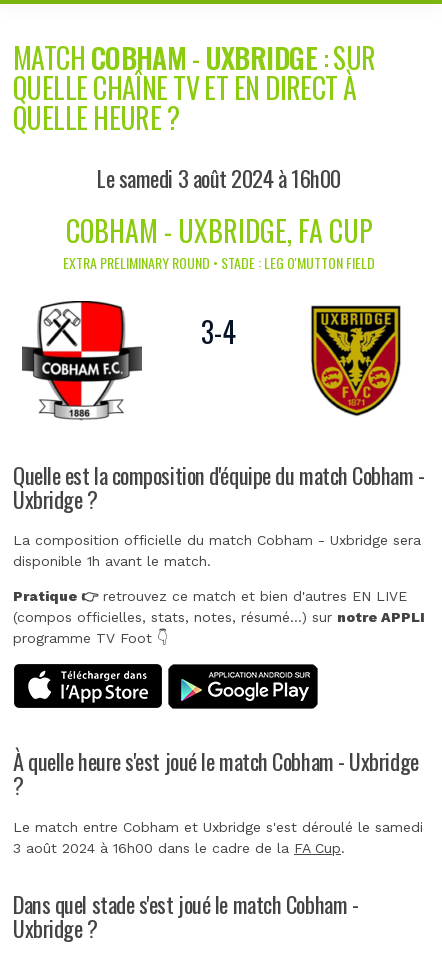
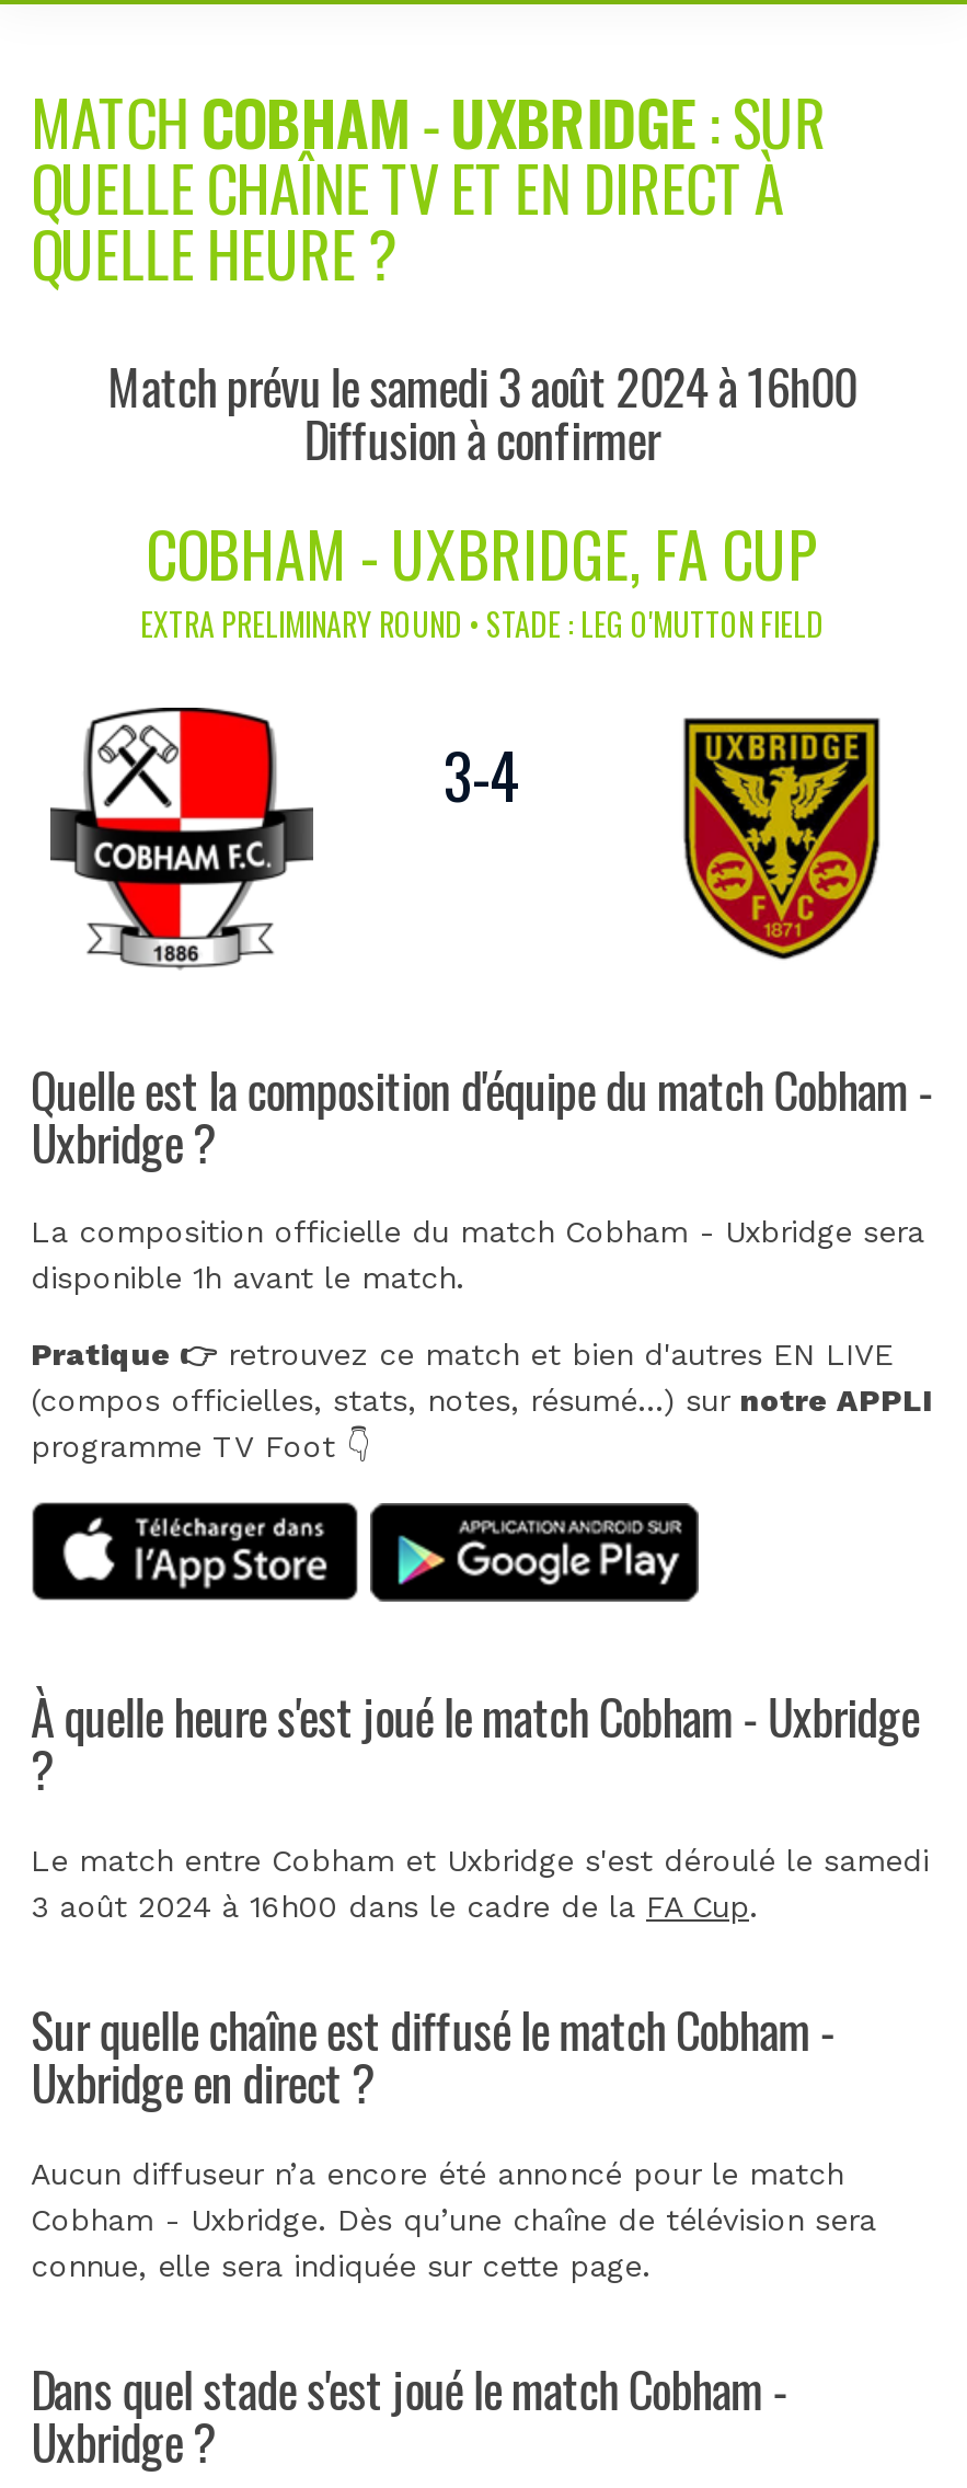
[97,161,341,194] Le samedi 3 août 2024 à 16h00 -> [108,349,856,474] Match prévu le samedi 3 août 2024 à 16h00 | Diffusion à confirmer
none -> [31,1991,876,2283] Sur quelle chaîne est diffusé le match Cobham - | Uxbridge en direct ? | Aucun diffuseur n’a encore été annoncé pour le match | Cobham - Uxbridge. Dès qu’une chaîne de télévision sera | connue, elle sera indiquée sur cette page.

